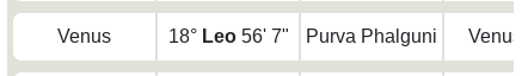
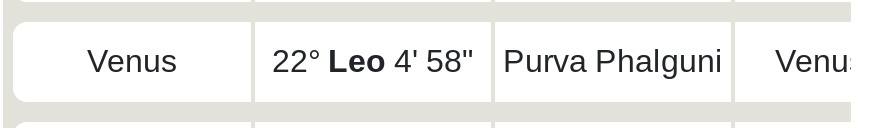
[168,26,288,47] 18° Leo 56' 7" -> [272,45,474,79] 22° Leo 4' 58"

